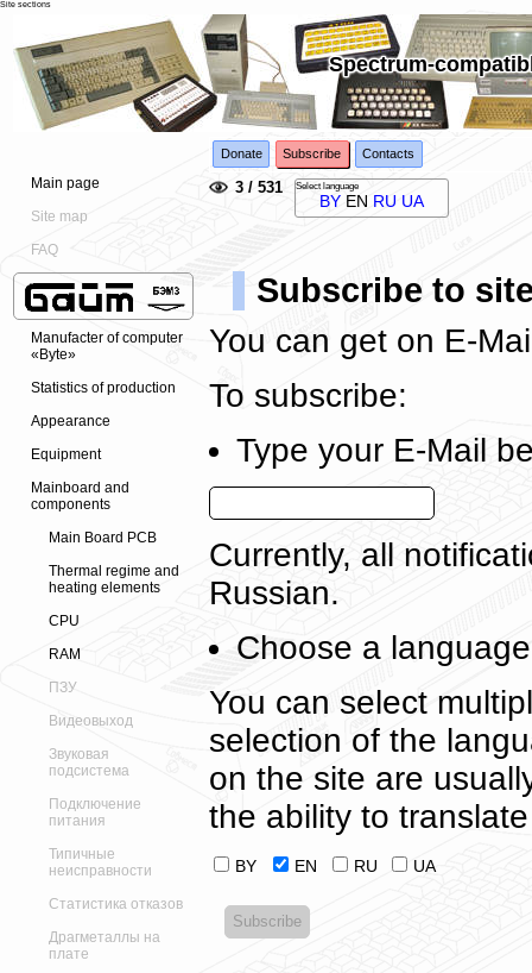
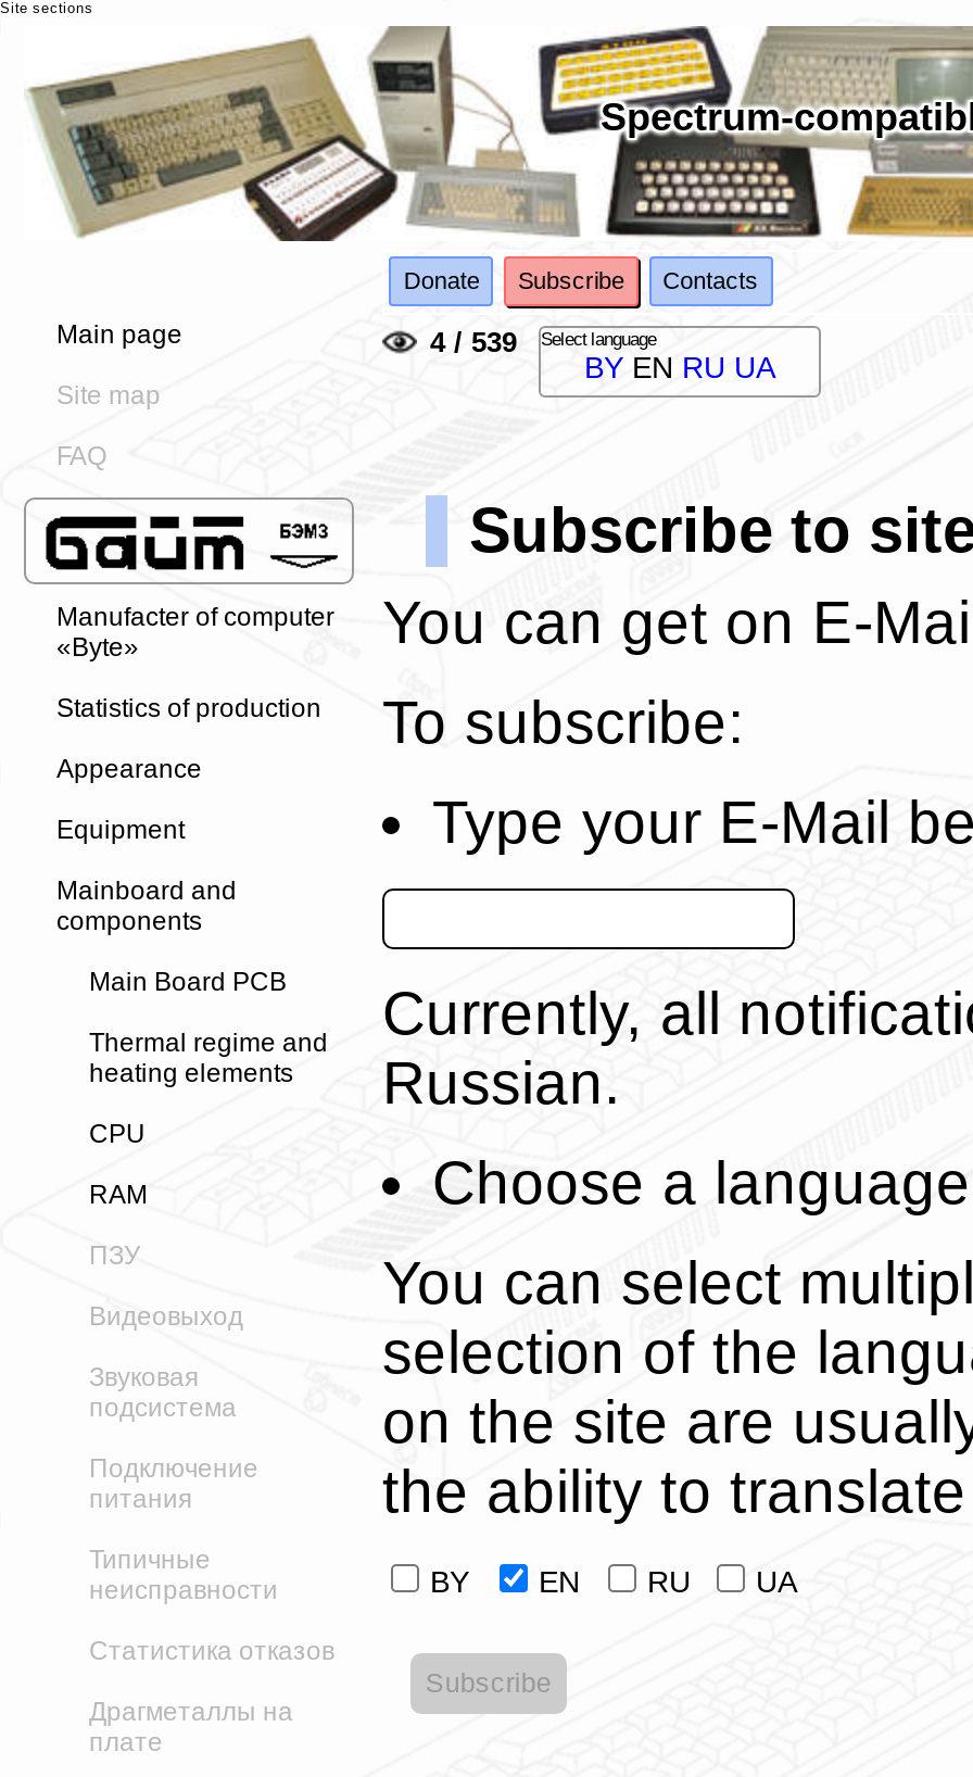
[235,178,359,196] 3 / 531 Select language -> [430,325,656,358] 4 / 539 Select language

